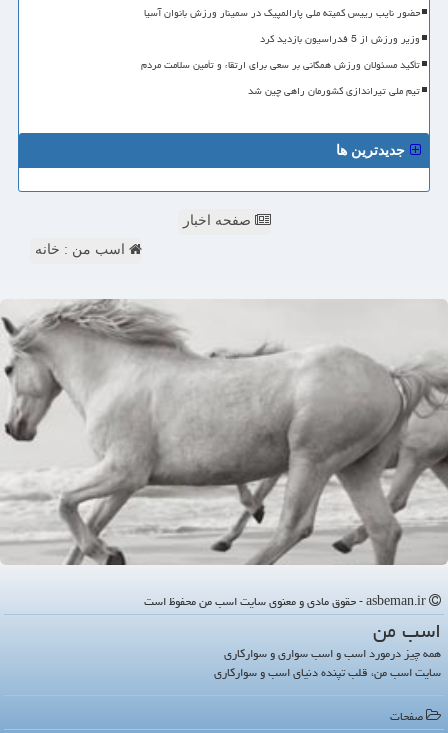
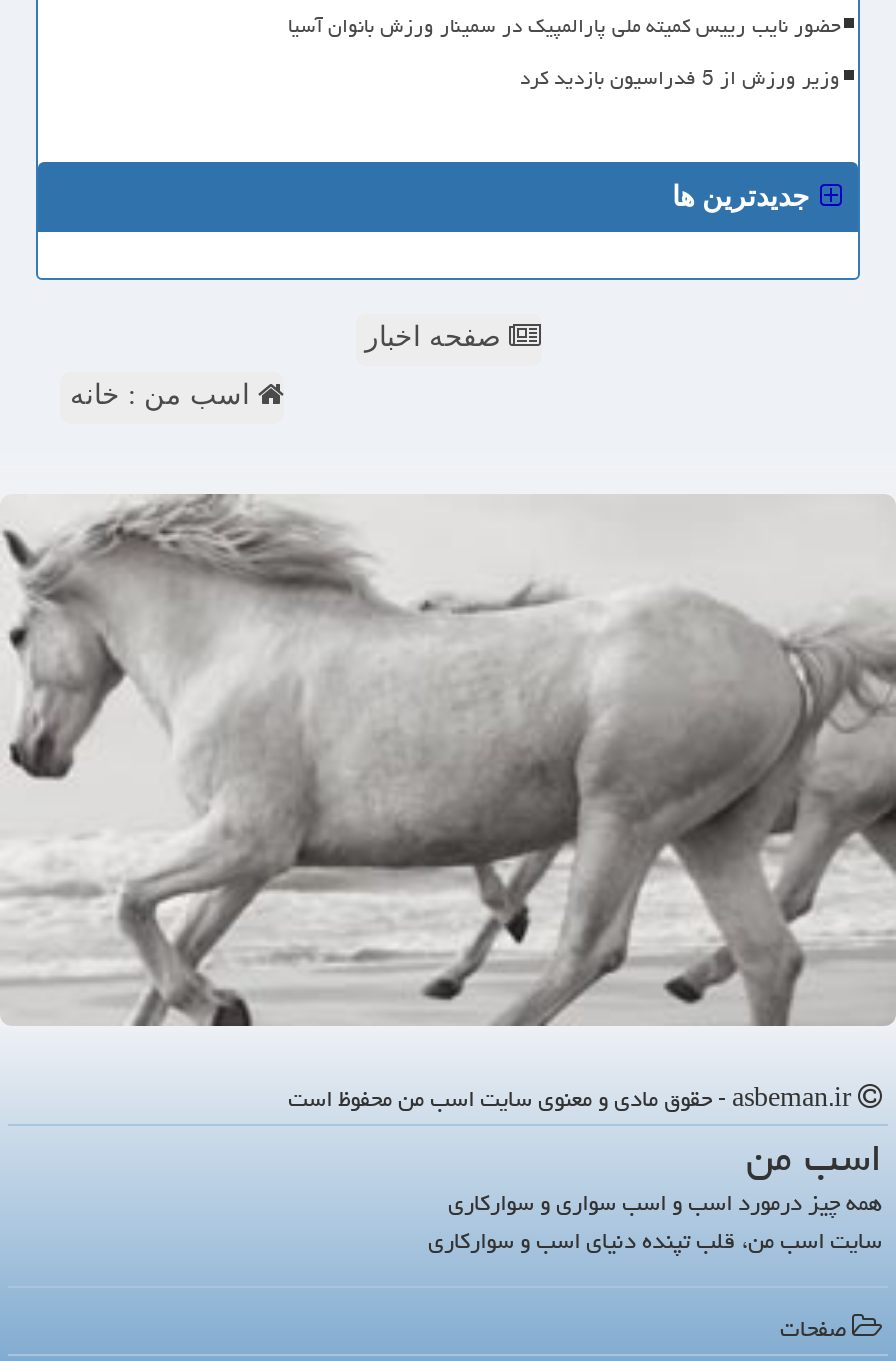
[141,55,420,101] تأکید مسئولان ورزش همگانی بر سعی برای ارتقاء و تأمین سلامت مردم | تیم ملی تیراندازی کشورمان راهی چین شد -> none

